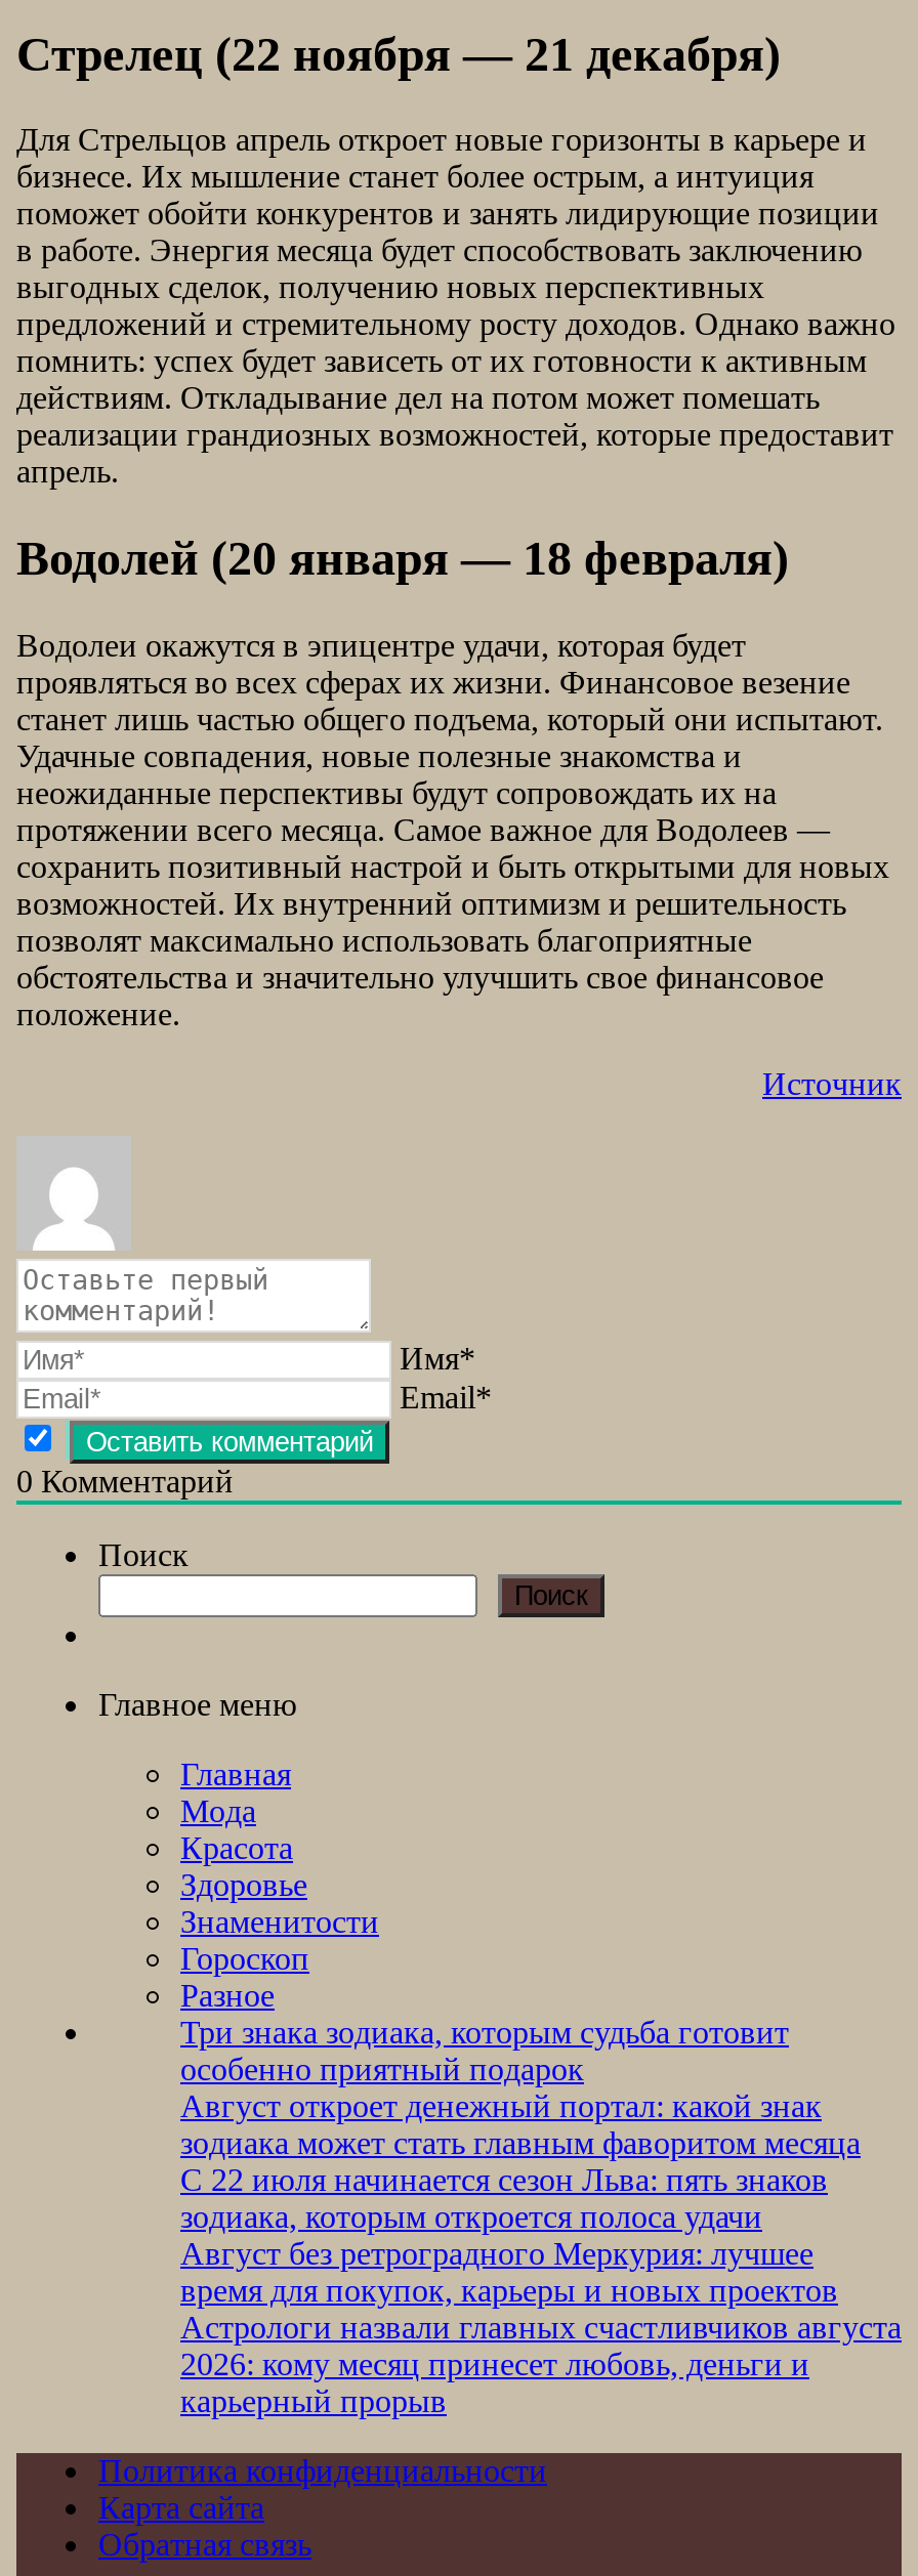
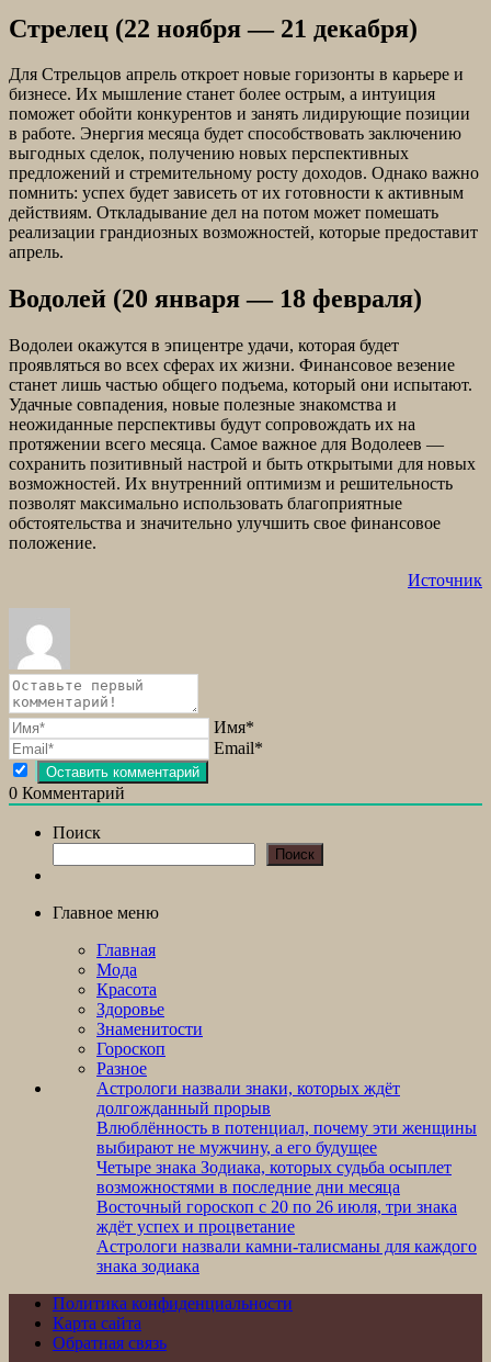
[180,2015,902,2419] Три знака зодиака, которым судьба готовит | особенно приятный подарок | Август откроет денежный портал: какой знак | зодиака может стать главным фаворитом месяца | С 22 июля начинается сезон Льва: пять знаков | зодиака, которым откроется полоса удачи | Август без ретроградного Меркурия: лучшее | время для покупок, карьеры и новых проектов | Астрологи назвали главных счастливчиков августа | 2026: кому месяц принесет любовь, деньги и | карьерный прорыв -> [96,1079,477,1276] Астрологи назвали знаки, которых ждёт | долгожданный прорыв | Влюблённость в потенциал, почему эти женщины | выбирают не мужчину, а его будущее | Четыре знака Зодиака, которых судьба осыплет | возможностями в последние дни месяца | Восточный гороскоп с 20 по 26 июля, три знака | ждёт успех и процветание | Астрологи назвали камни-талисманы для каждого | знака зодиака

